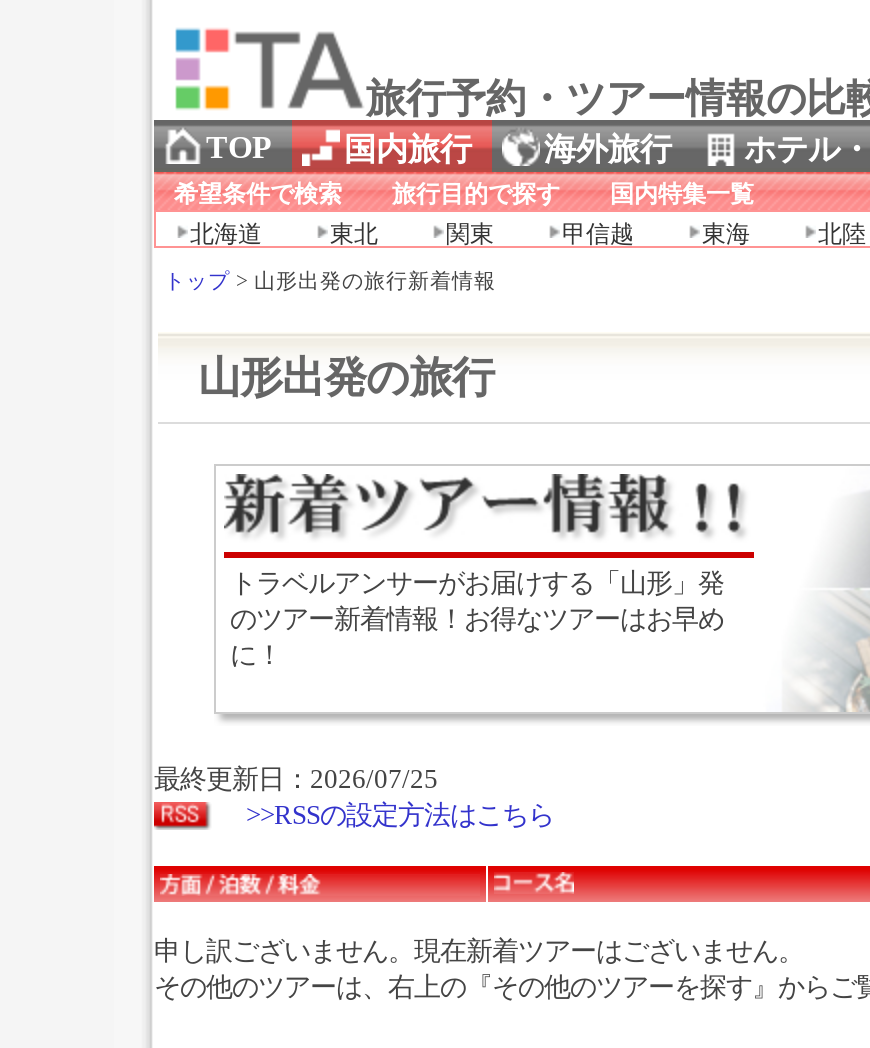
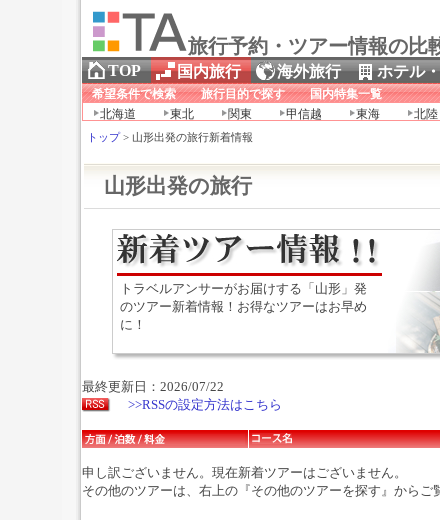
[154,764,438,794] 最終更新日：2026/07/25 -> [82,379,224,394] 最終更新日：2026/07/22

